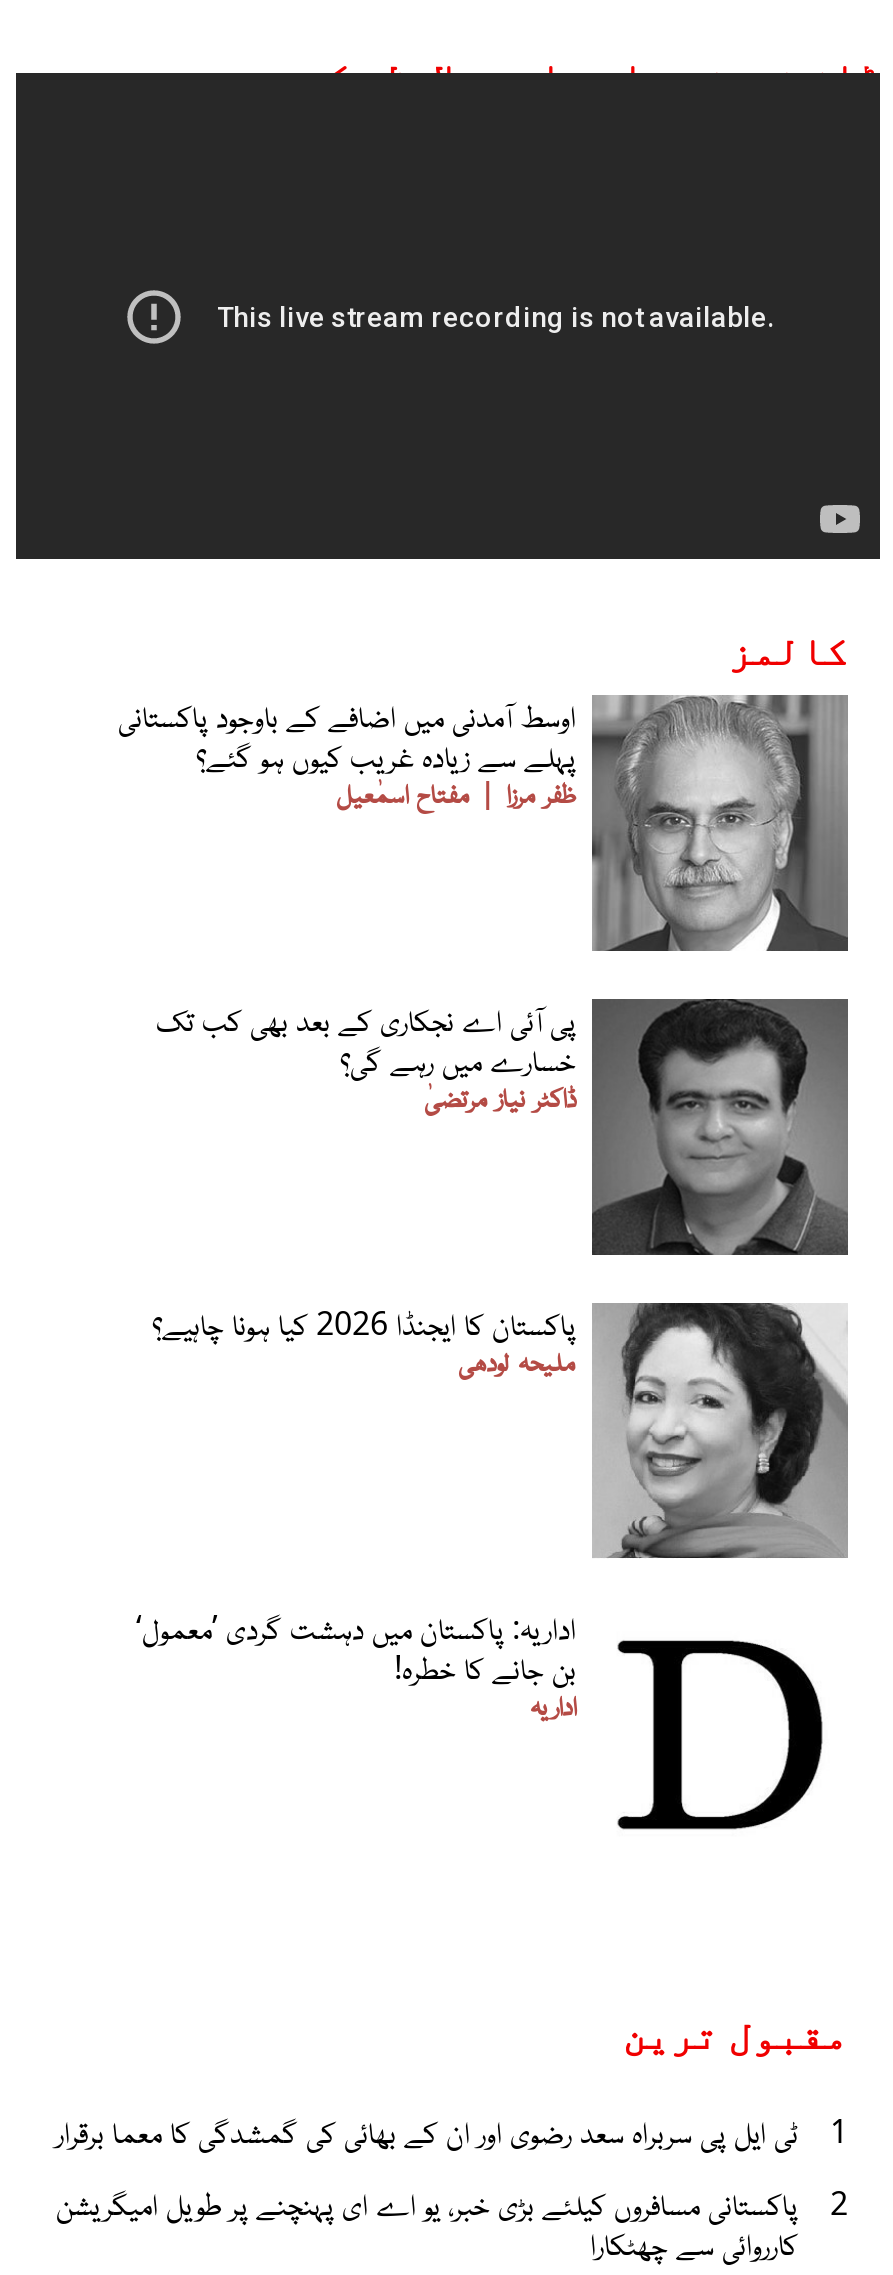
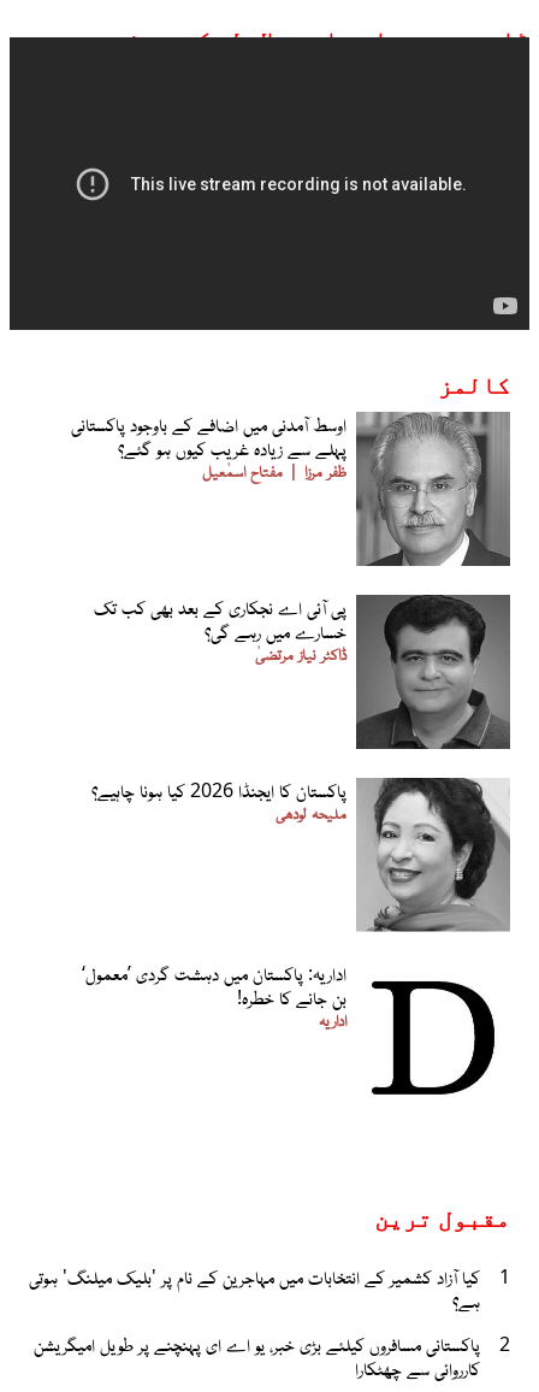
[56,2109,798,2153] ٹی ایل پی سربراہ سعد رضوی اور ان کے بھائی کی گمشدگی کا معما برقرار -> [29,1263,480,1314] کیا آزاد کشمیر کے انتخابات میں مہاجرین کے نام پر 'بلیک میلنگ' ہوتی | ہے؟

